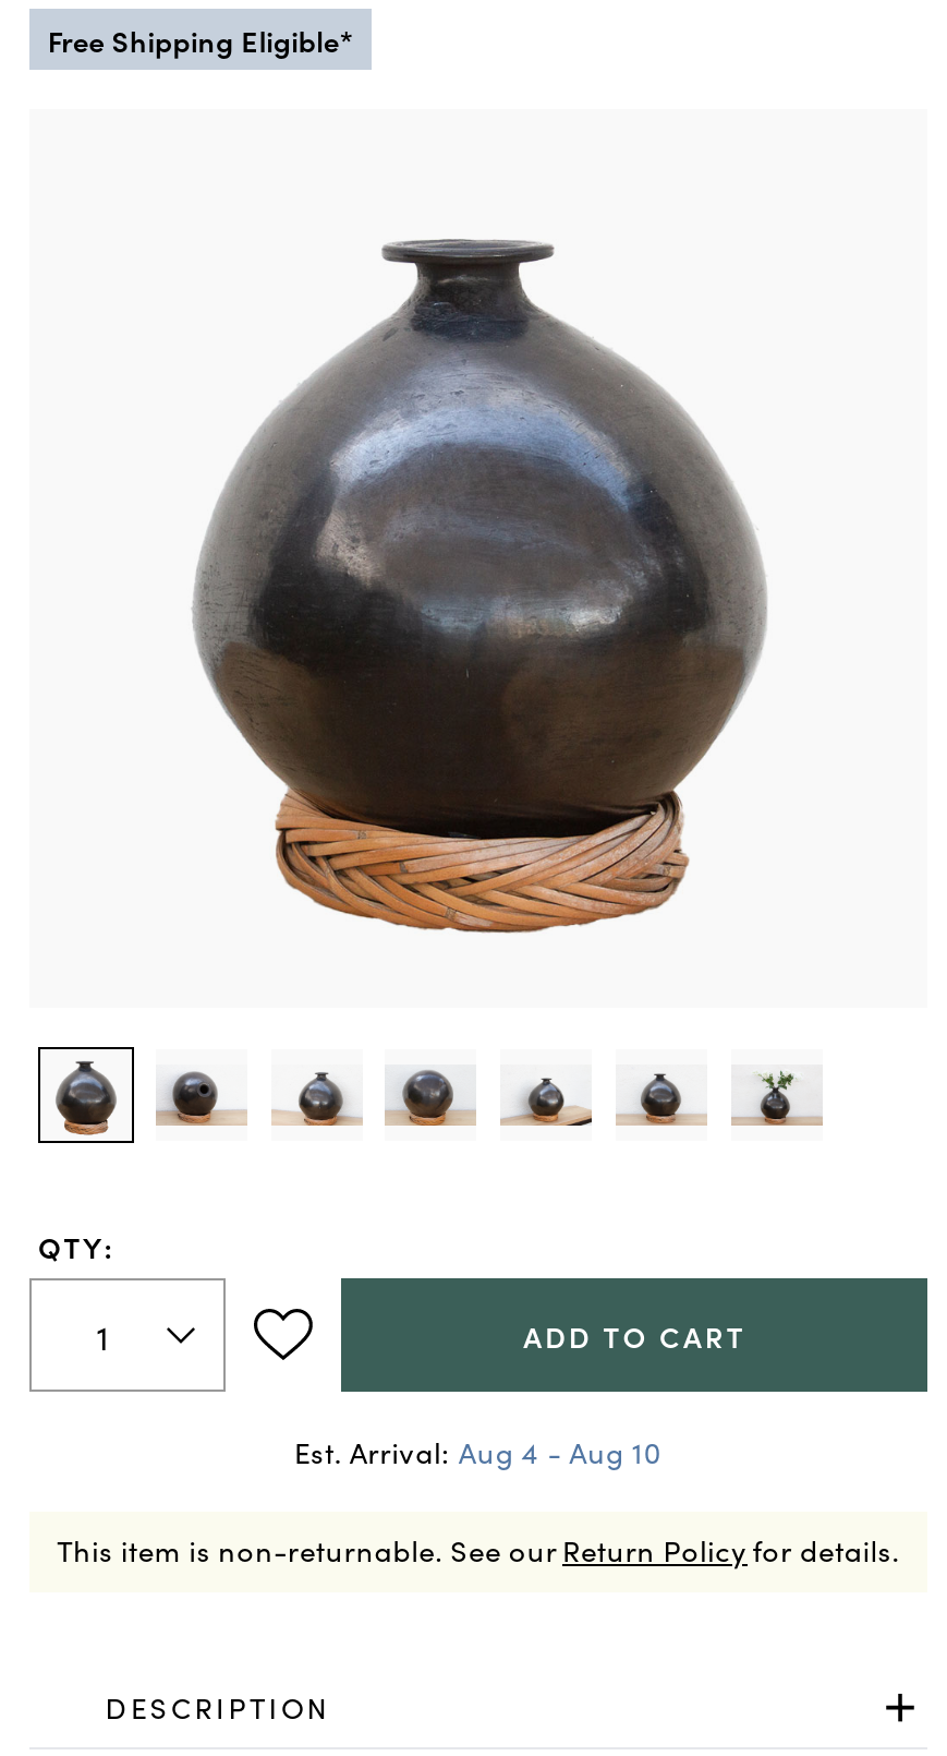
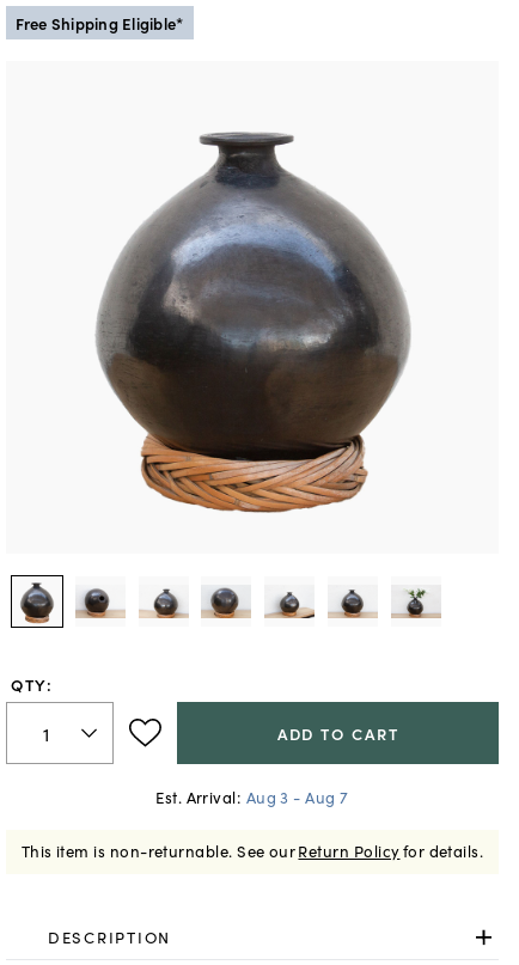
[294,1431,662,1472] Est. Arrival: Aug 4 - Aug 10 -> [156,786,349,808] Est. Arrival: Aug 3 - Aug 7

